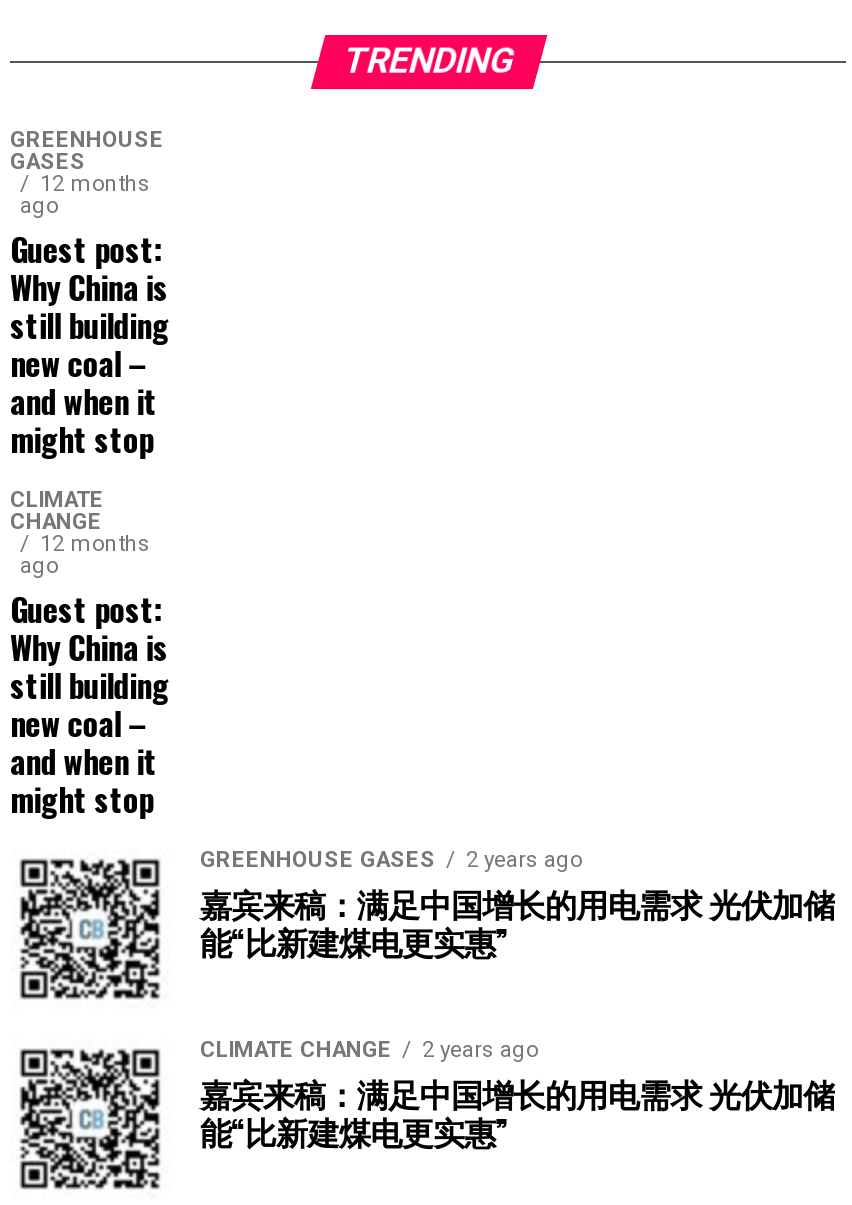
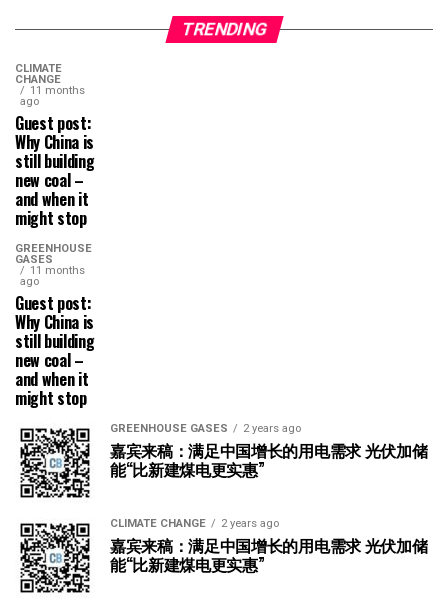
moved [10,127,164,175] -> [15,242,92,266]: GREENHOUSE | GASES
[40,171,150,197] 12 months -> [30,84,85,97] 11 months
moved [10,487,104,535] -> [15,62,62,86]: CLIMATE | CHANGE
[40,531,150,557] 12 months -> [30,264,85,277] 11 months

